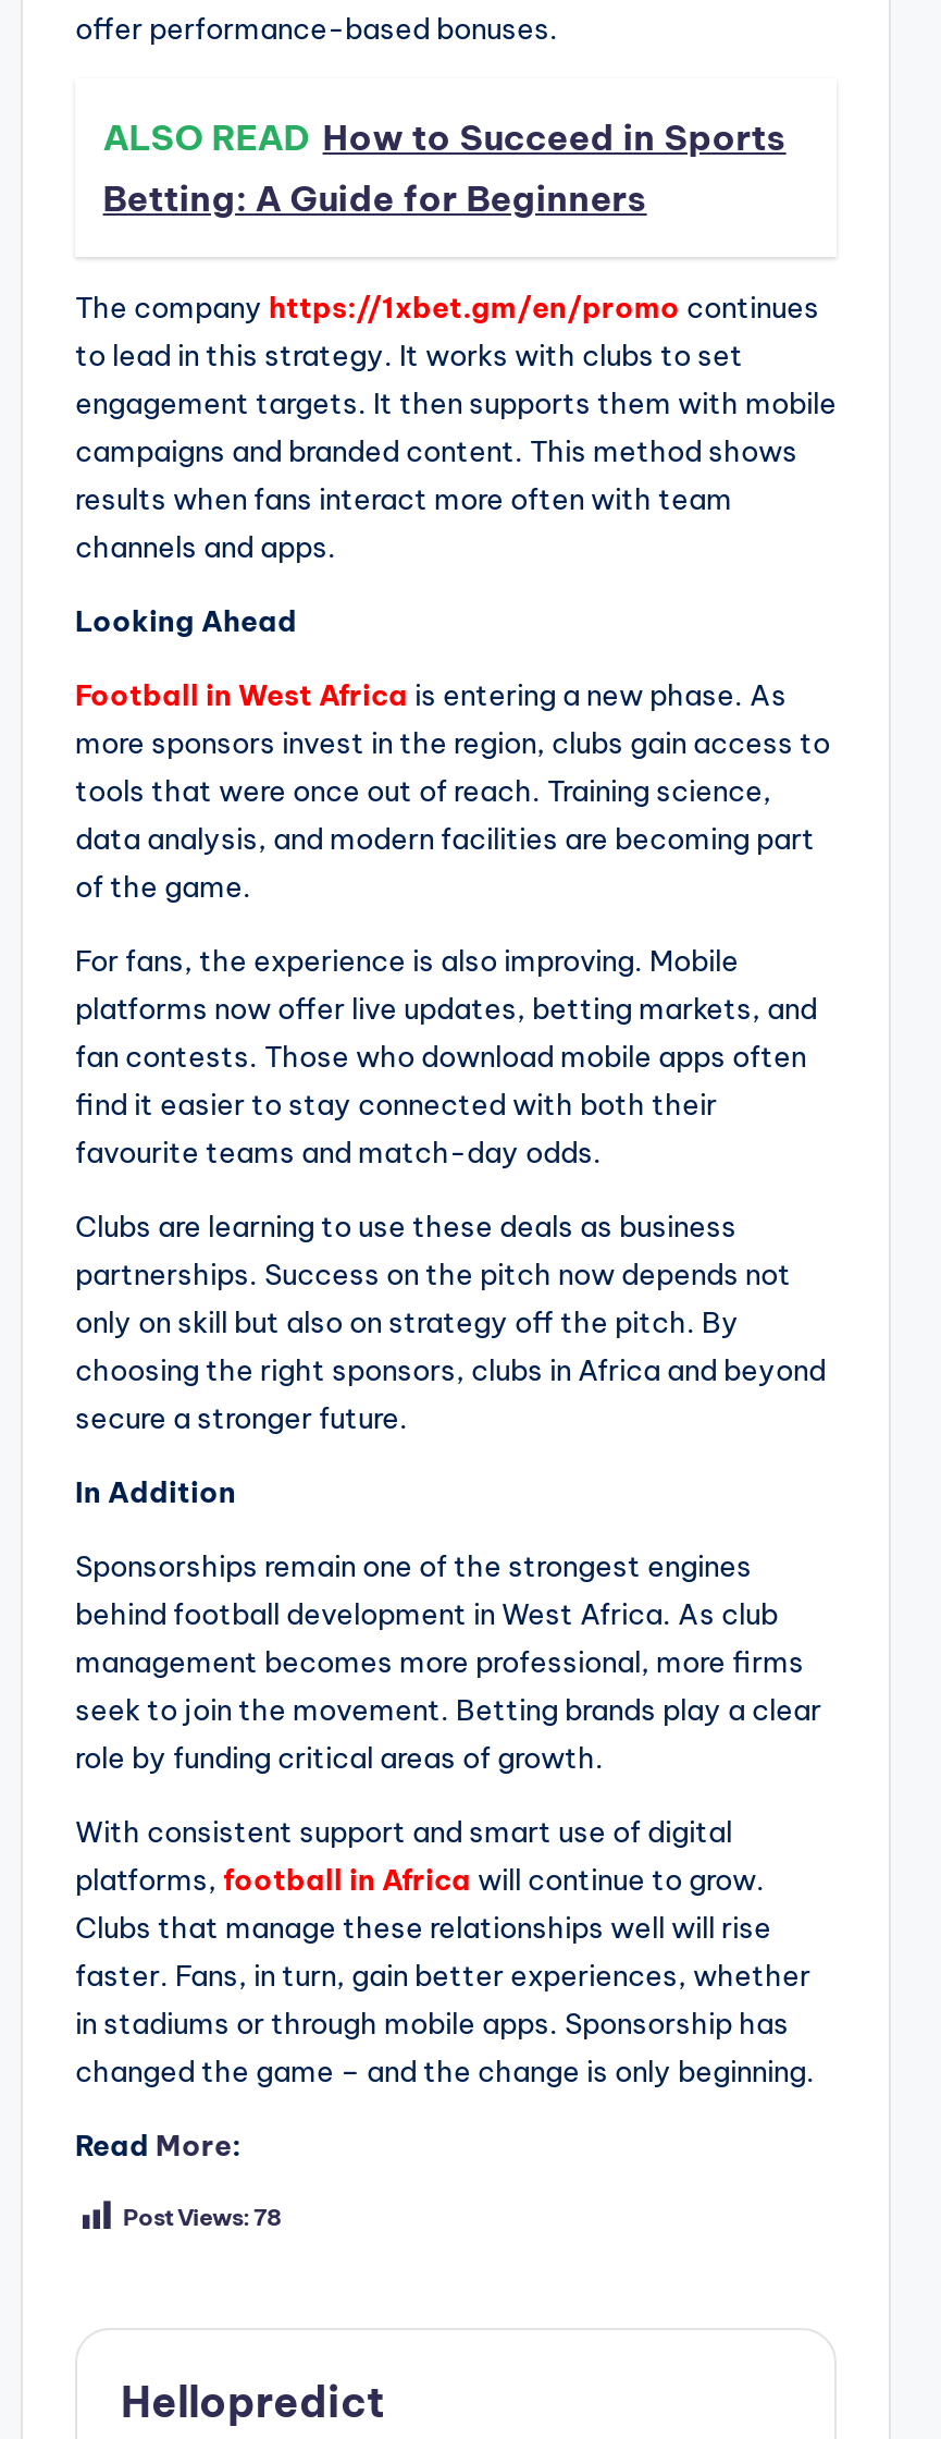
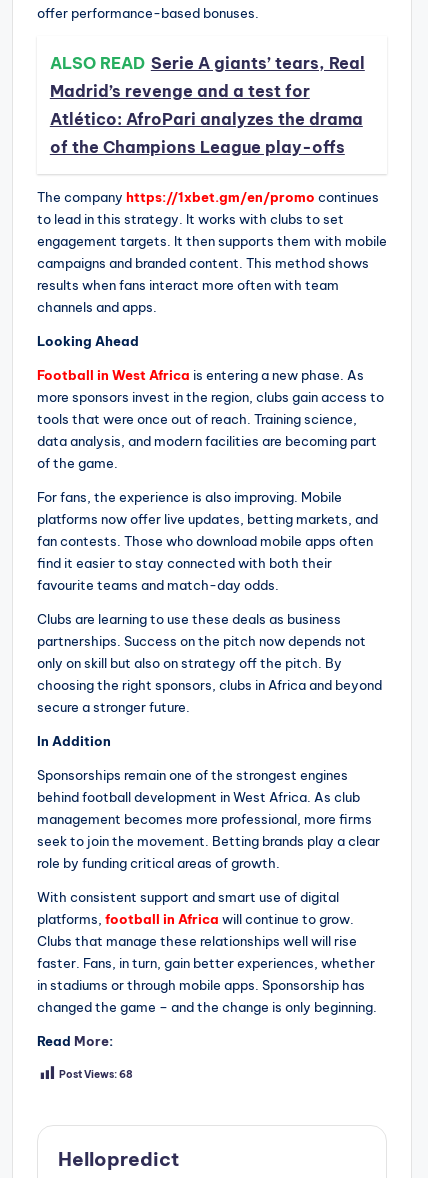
[103,115,786,220] ALSO READ How to Succeed in Sports | Betting: A Guide for Beginners -> [50,53,365,157] ALSO READ Serie A giants’ tears, Real | Madrid’s revenge and a test for | Atlético: AfroPari analyzes the drama | of the Champions League play-offs
[123,2204,282,2232] Post Views: 78 -> [59,1068,133,1081] Post Views: 68

